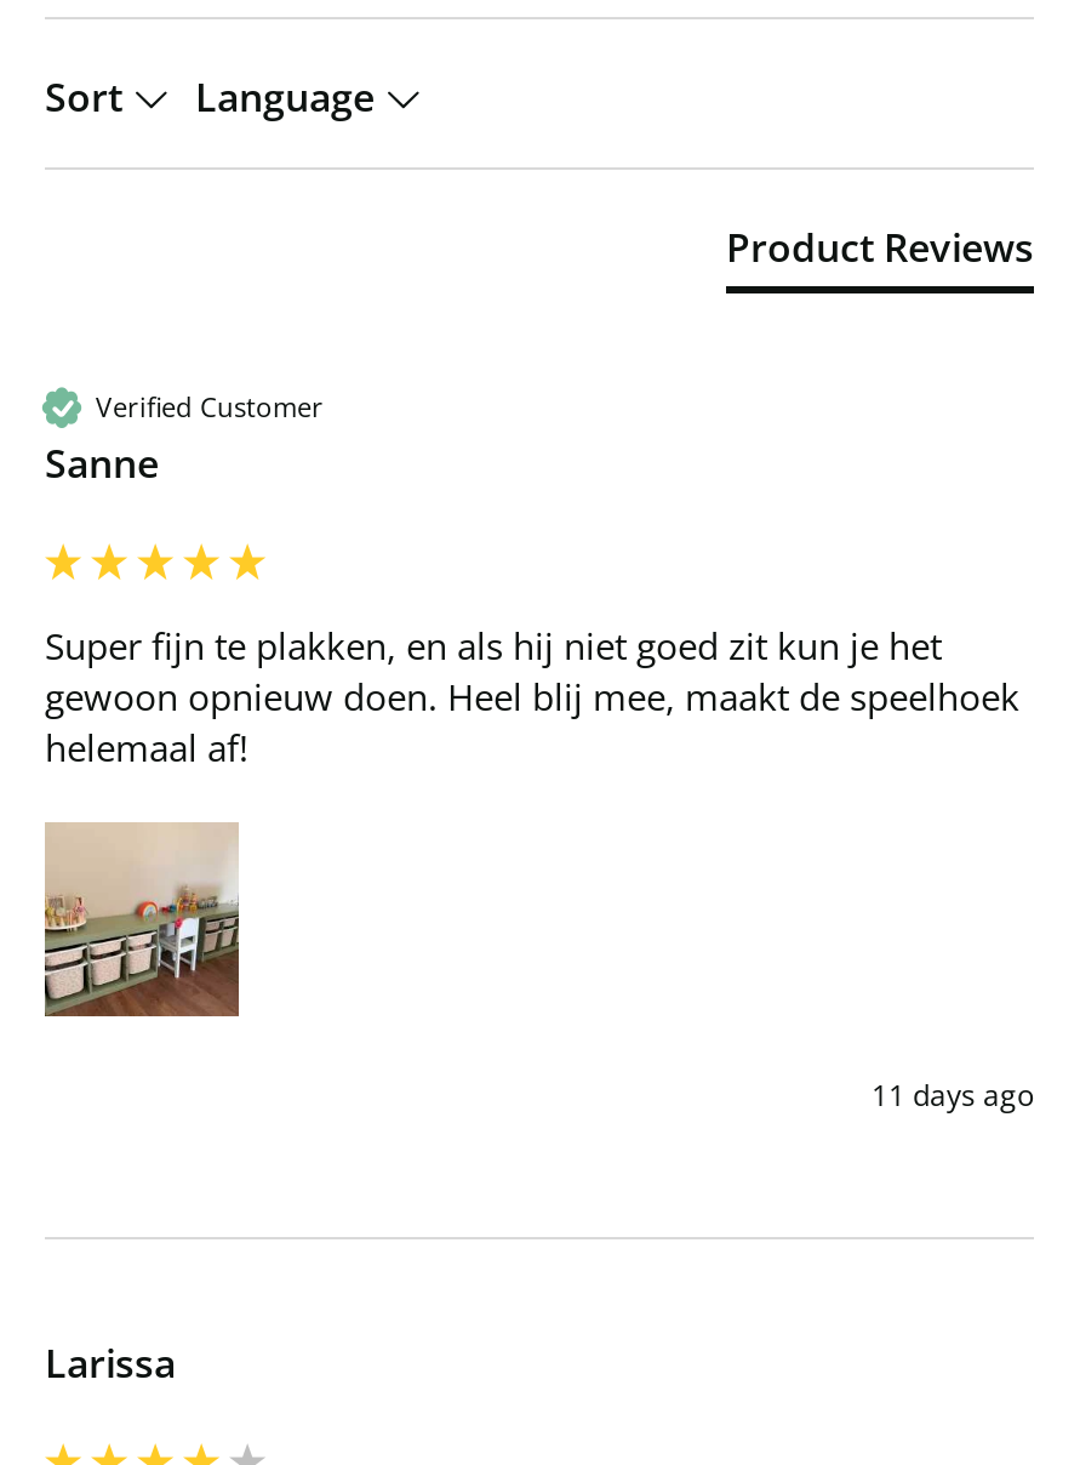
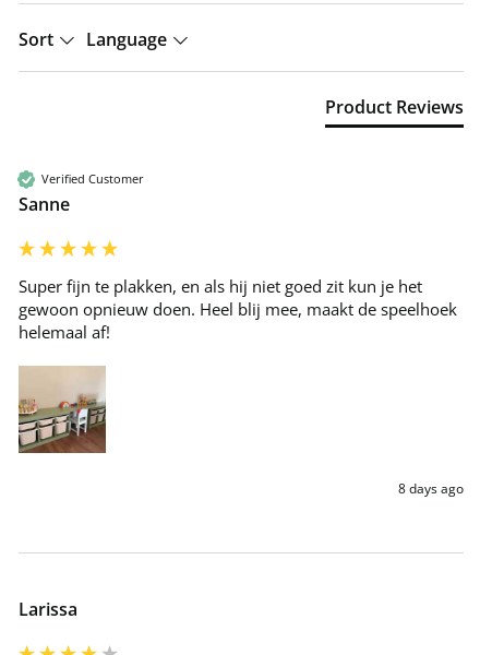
[872,1074,1034,1115] 11 days ago -> [398,479,464,497] 8 days ago

